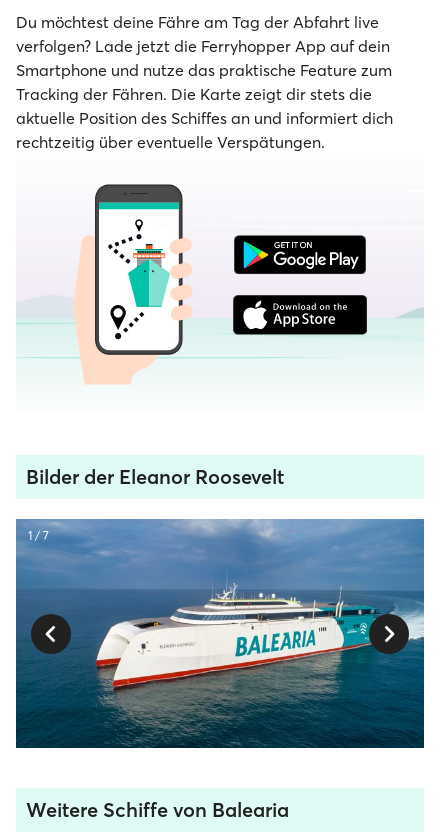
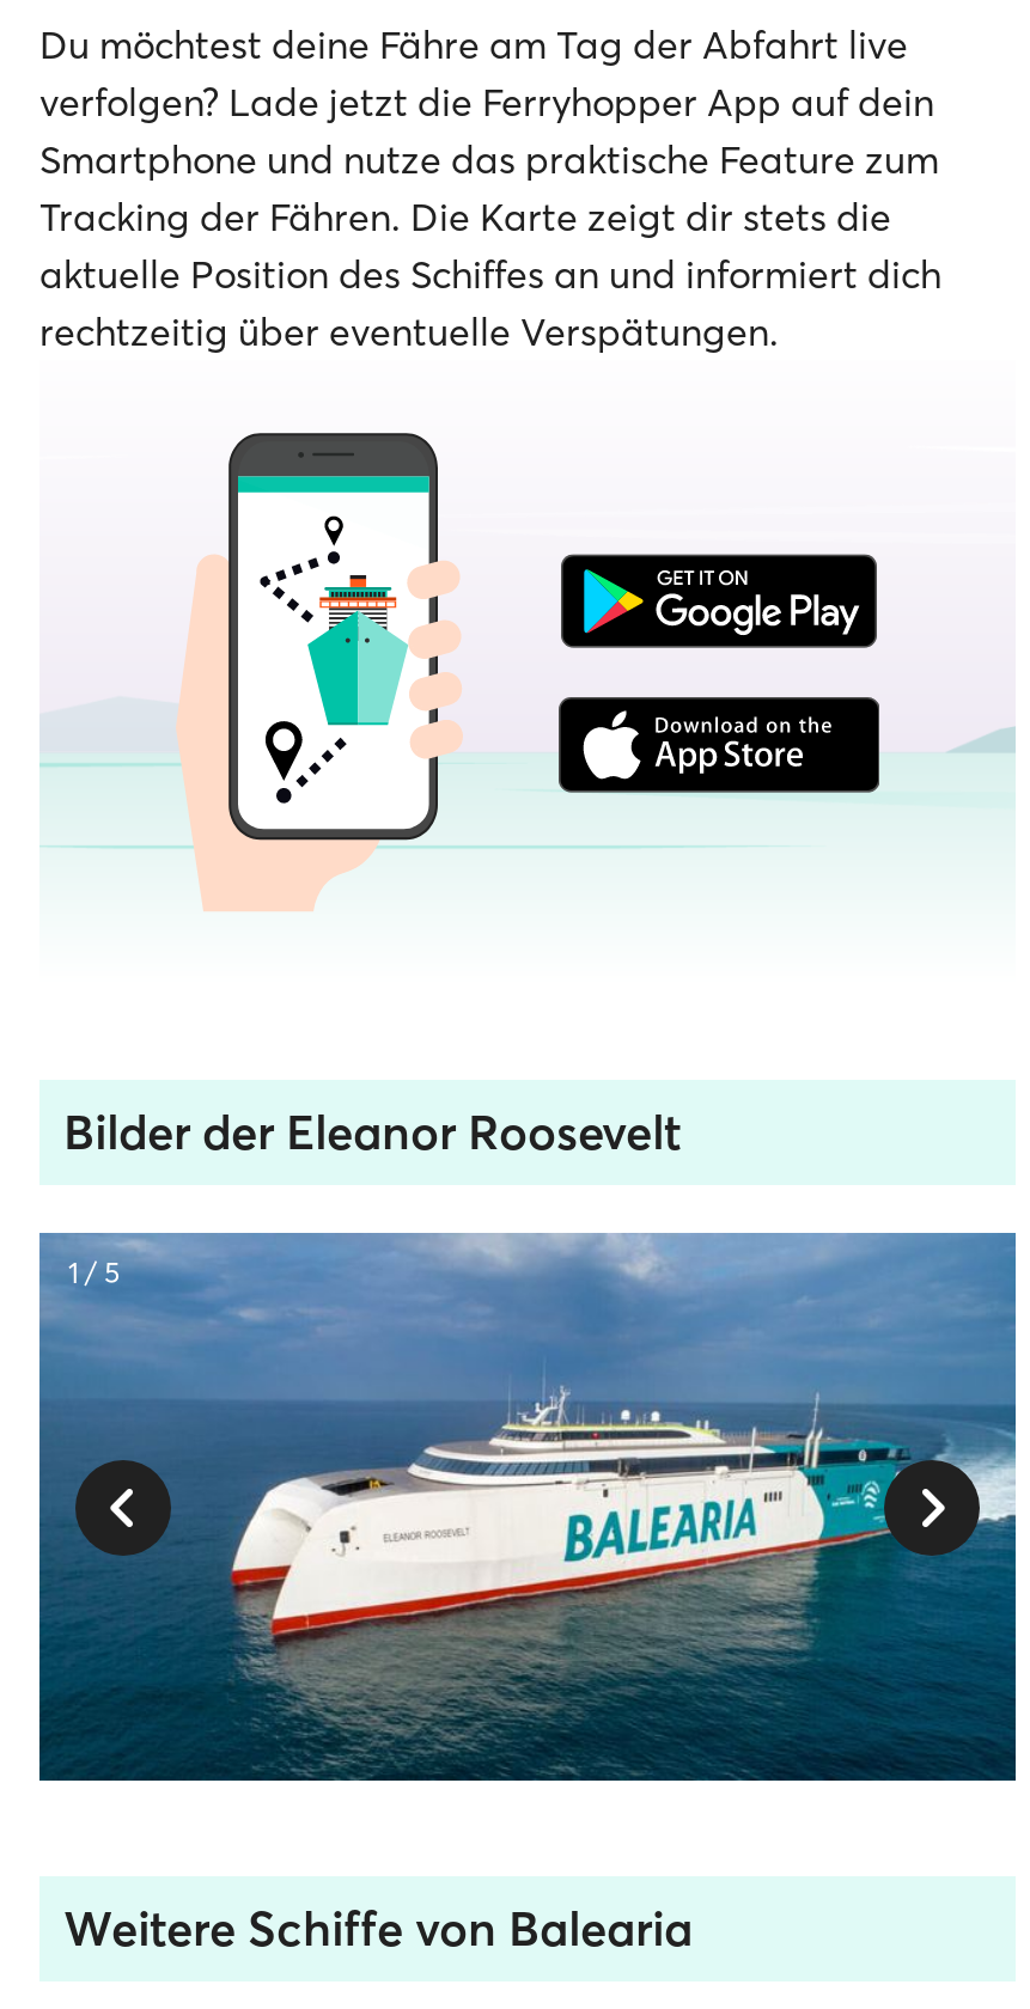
[28,528,49,543] 1 / 7 -> [68,1254,121,1290] 1 / 5

